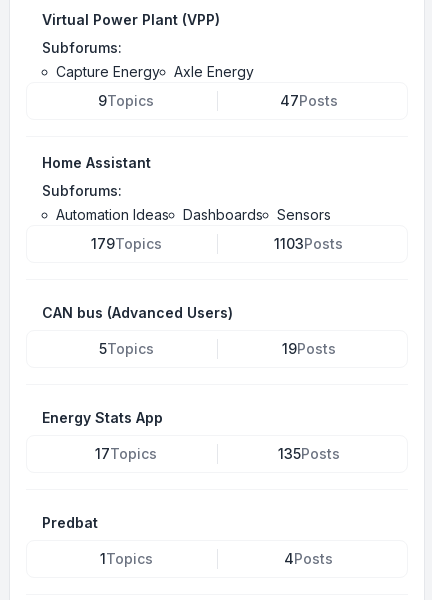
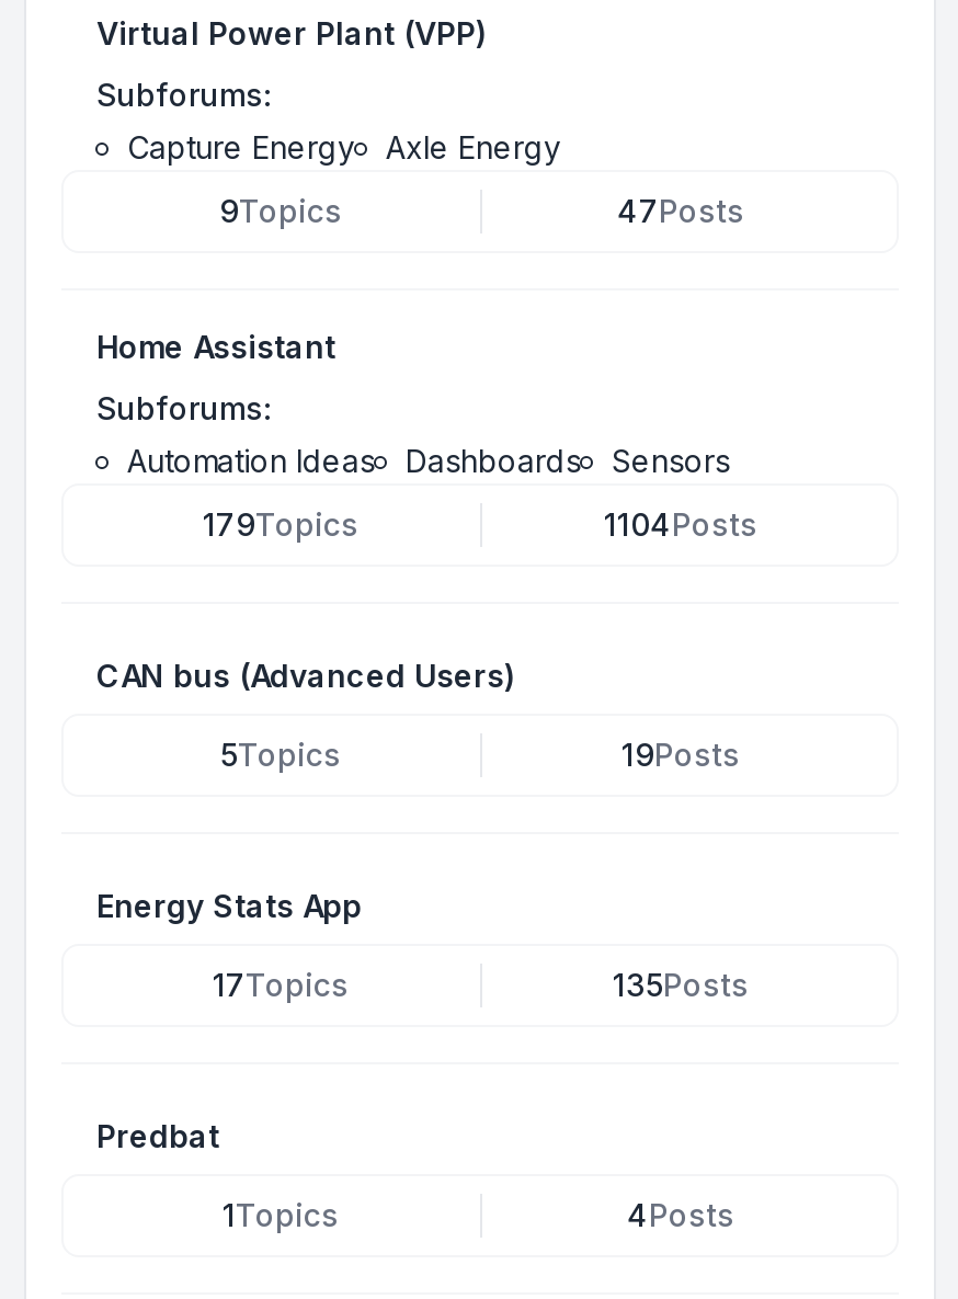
[274,235,343,252] 1103Posts -> [604,505,757,542] 1104Posts

